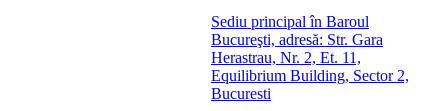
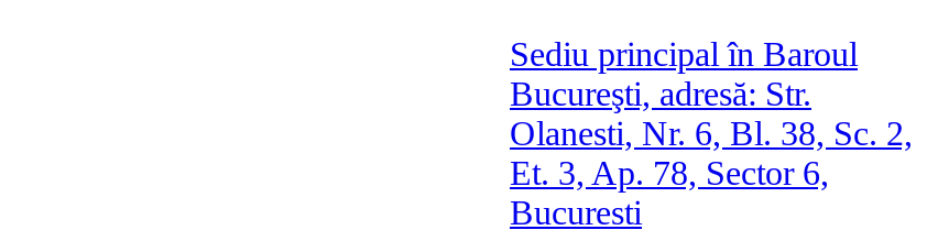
[211,30,409,83] Bucureşti, adresă: Str. Gara | Herastrau, Nr. 2, Et. 11, | Equilibrium Building, Sector 2, -> [510,75,913,191] Bucureşti, adresă: Str. | Olanesti, Nr. 6, Bl. 38, Sc. 2, | Et. 3, Ap. 78, Sector 6,

